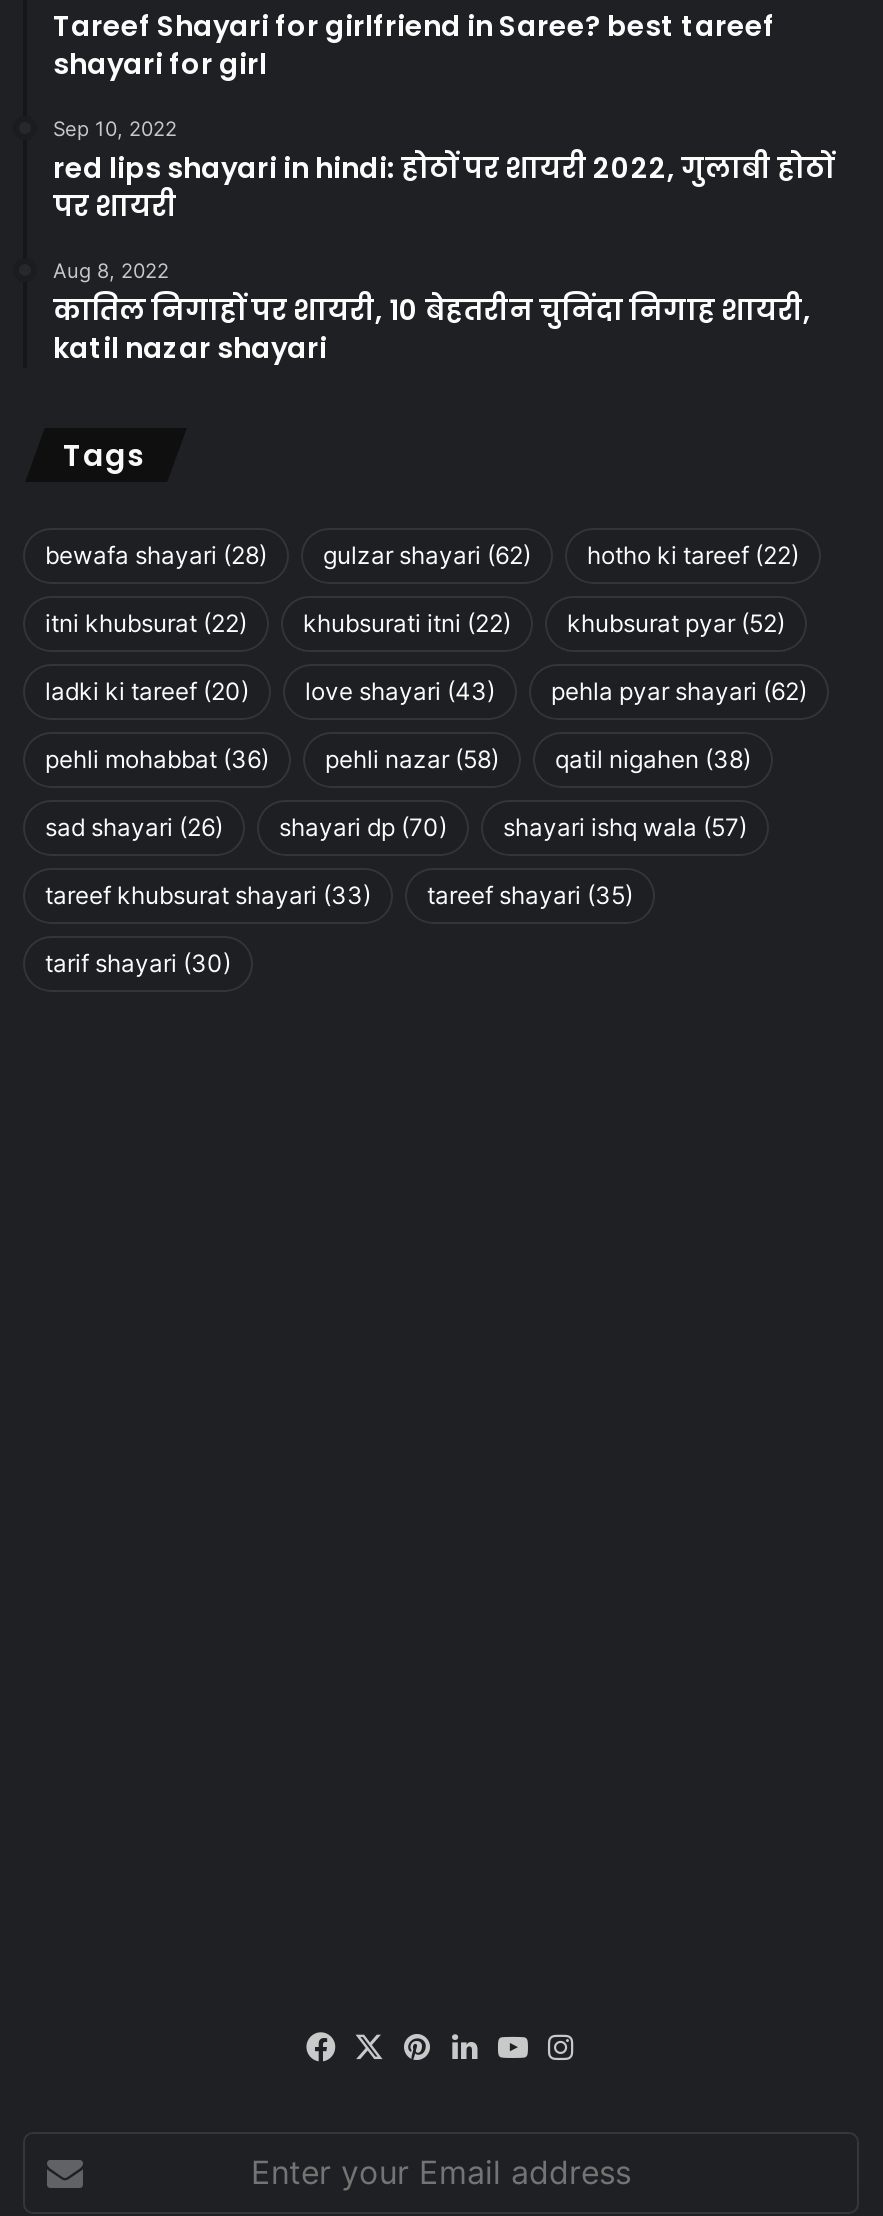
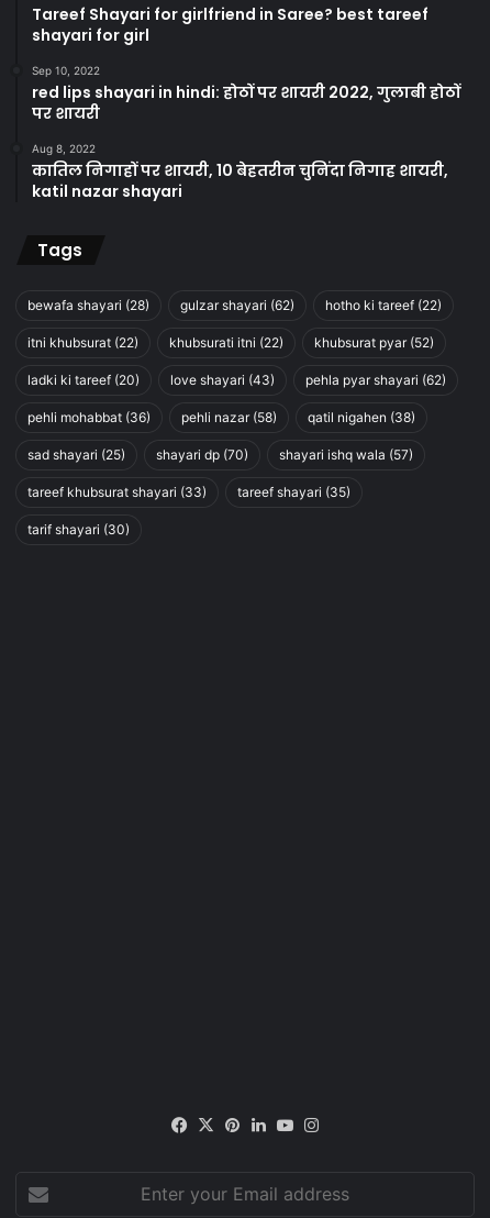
[45,812,747,842] sad shayari (26) shayari dp (70) shayari ishq wala (57) -> [27,446,413,463] sad shayari (25) shayari dp (70) shayari ishq wala (57)

